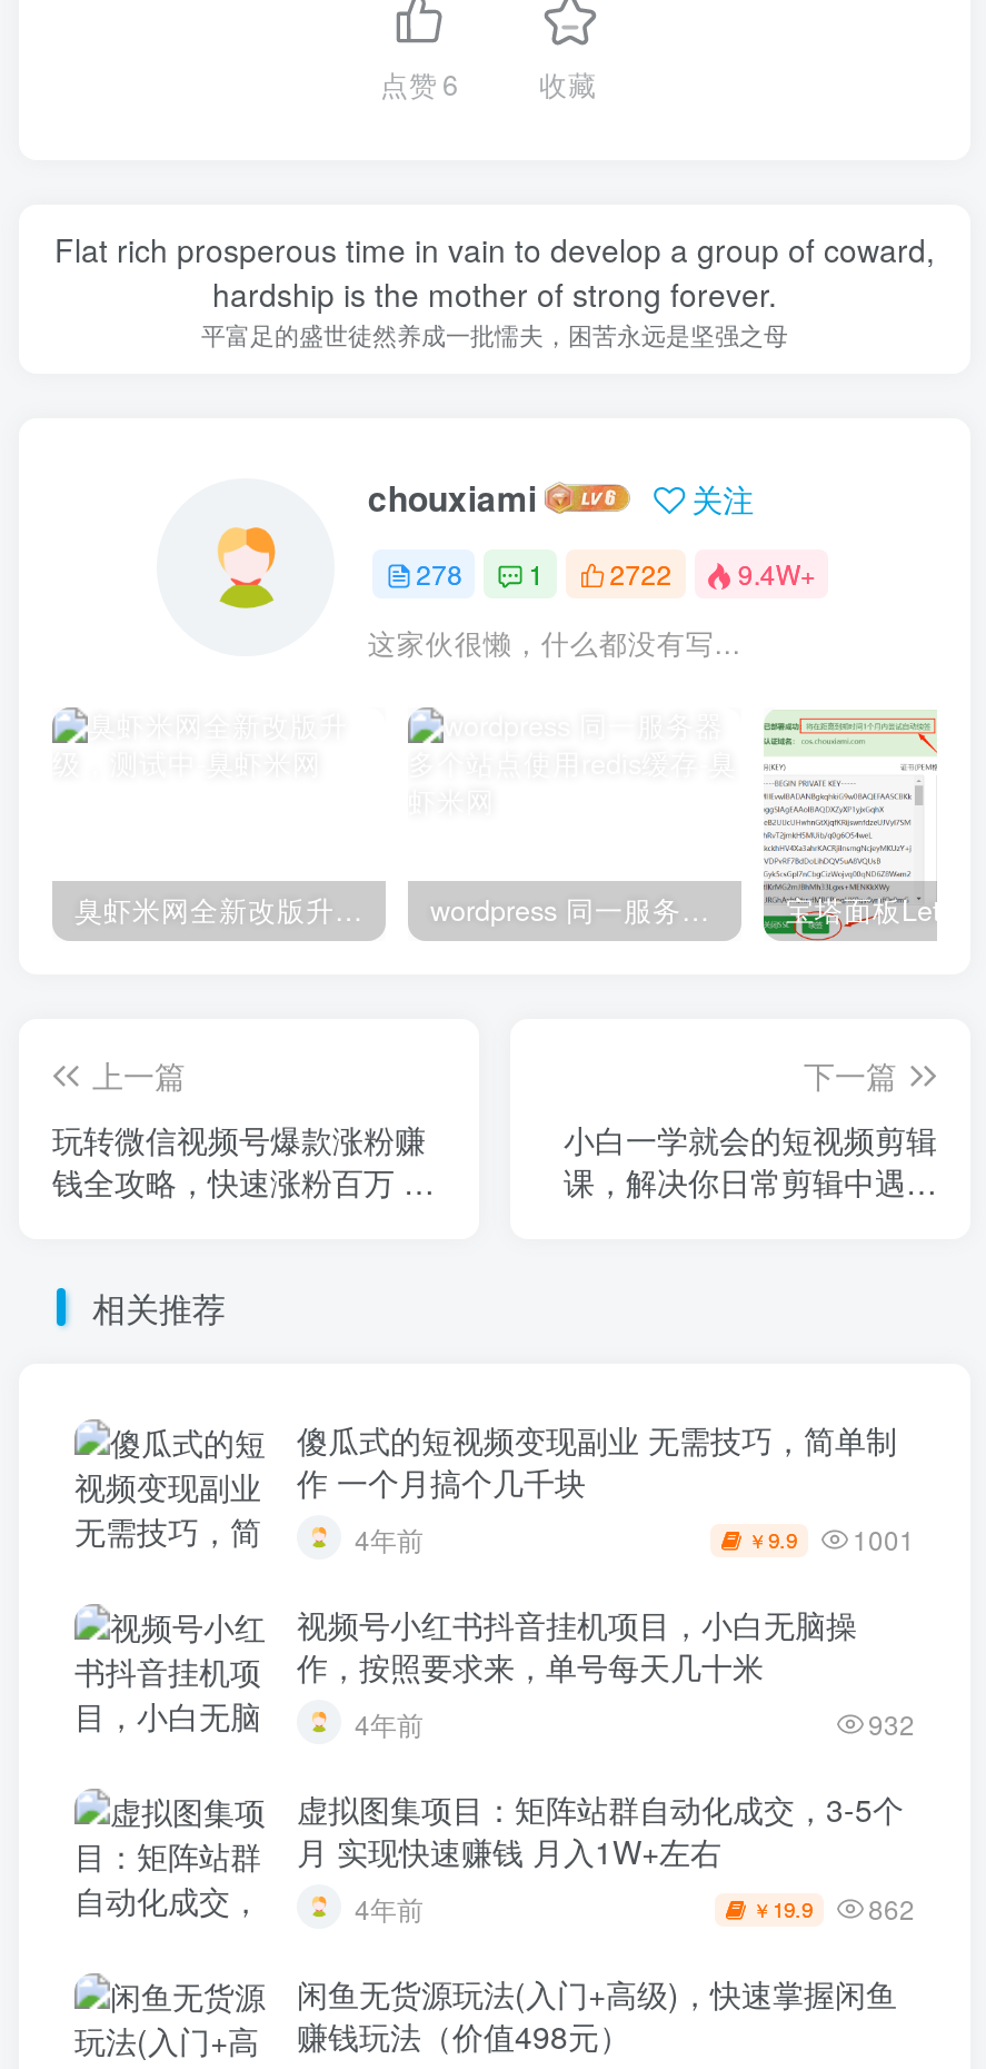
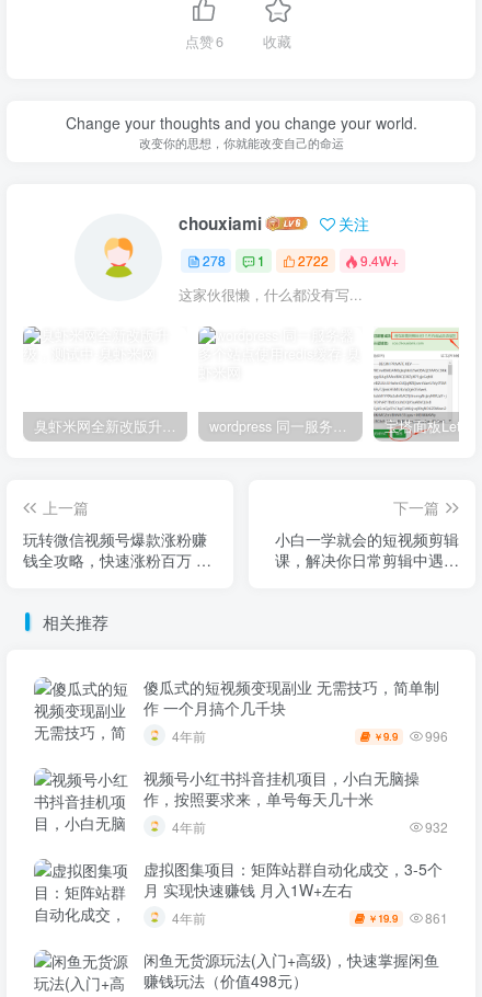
[54,226,935,351] Flat rich prosperous time in vain to develop a group of coward, | hardship is the mother of strong forever. | 平富足的盛世徒然养成一批懦夫，困苦永远是坚强之母 -> [65,111,417,151] Change your thoughts and you change your world. | 改变你的思想，你就能改变自己的命运
[748,1519,915,1557] ￥9.9 1001 -> [374,726,448,745] ￥9.9 996
[753,1888,915,1926] ￥19.9 862 -> [368,908,448,927] ￥19.9 861

